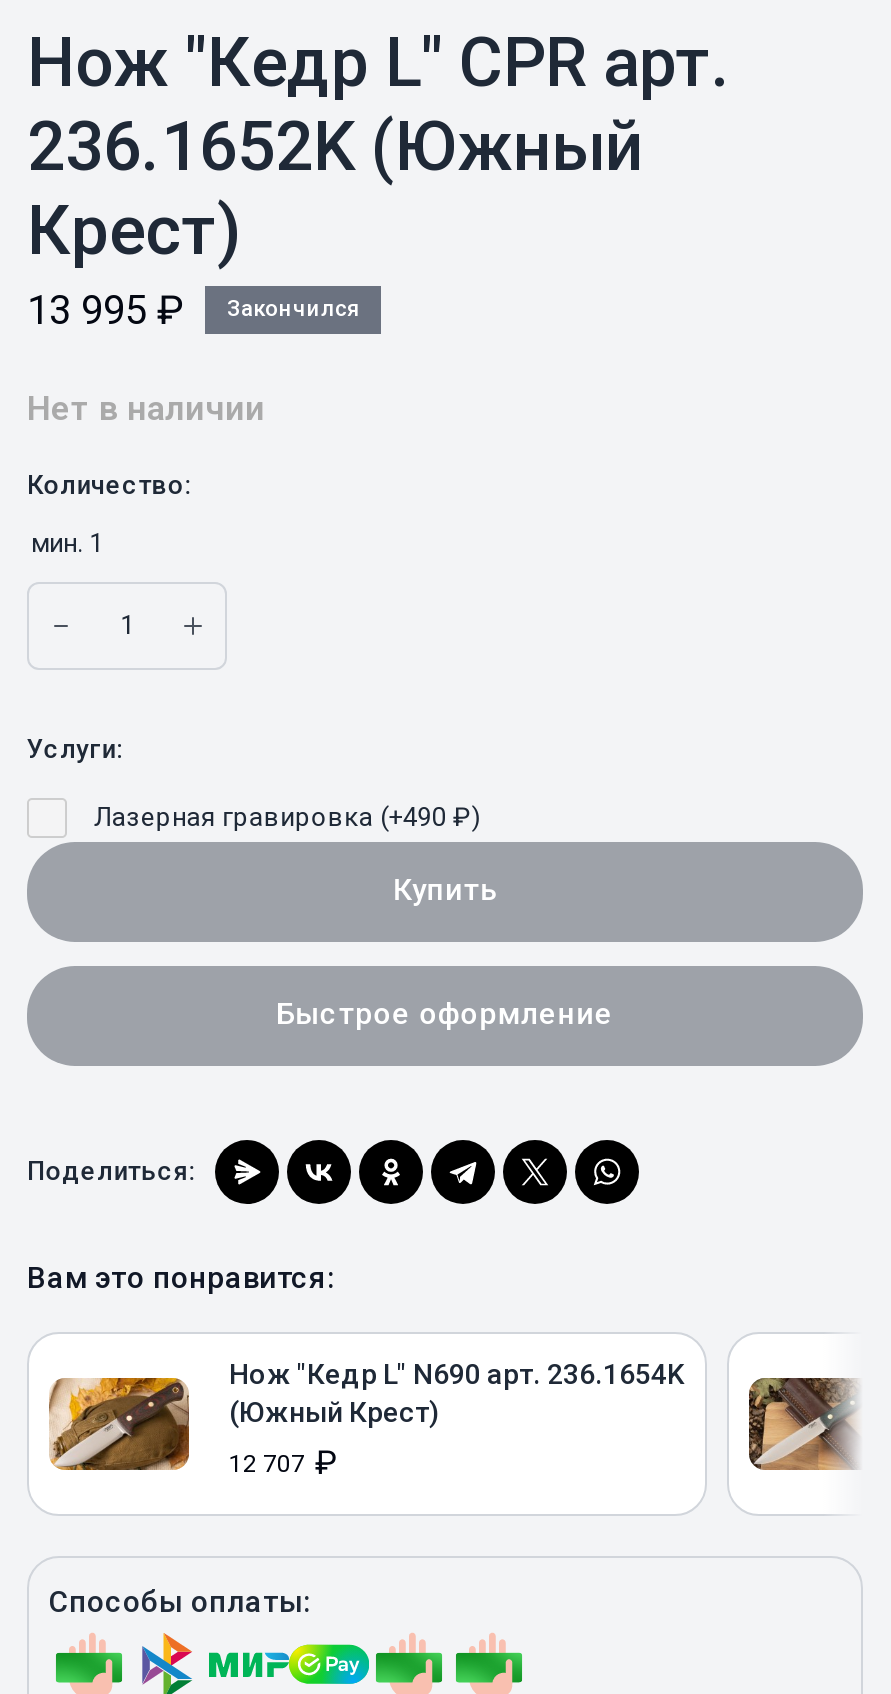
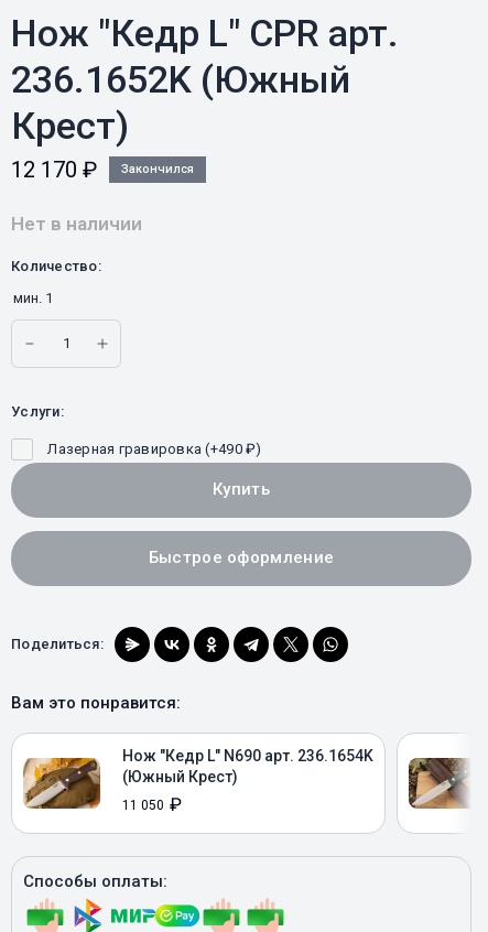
[27,286,359,334] 13 995 ₽ Закончился -> [11,156,194,183] 12 170 ₽ Закончился
[229,1445,337,1483] 12 707 ₽ -> [122,795,182,816] 11 050 ₽

